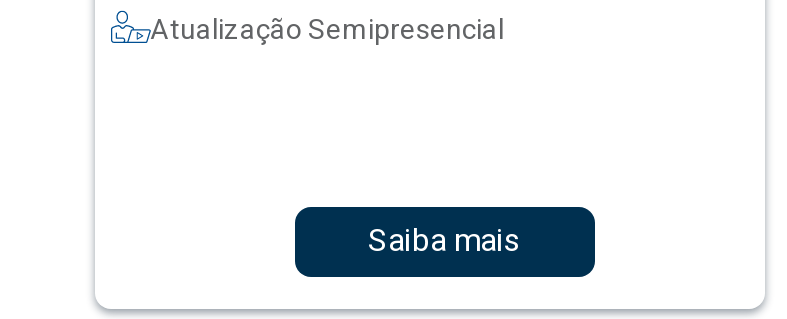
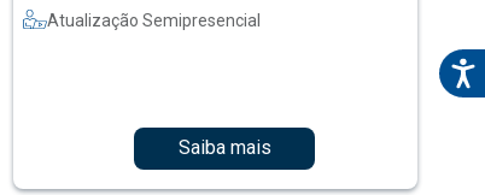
none -> [438,48,481,99] [image]

